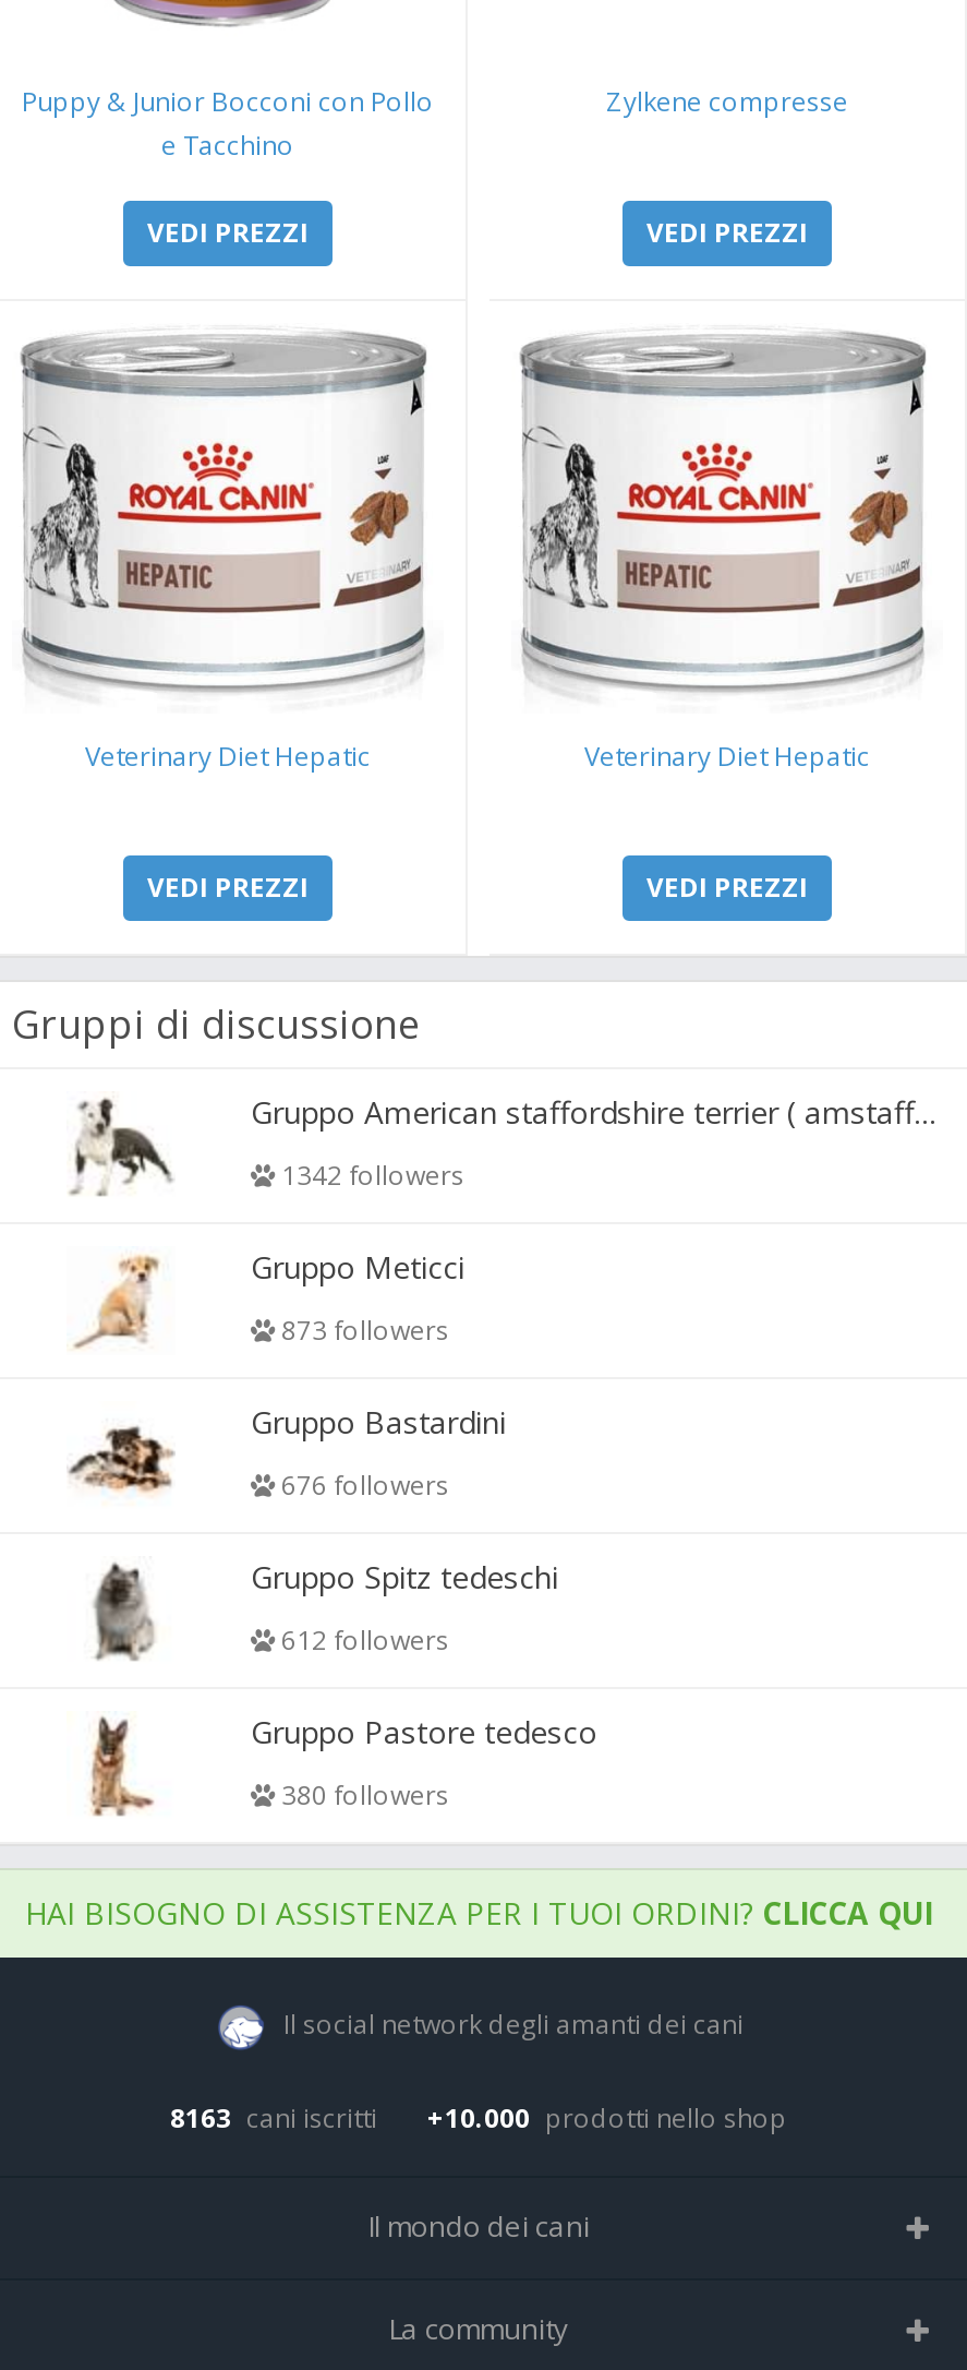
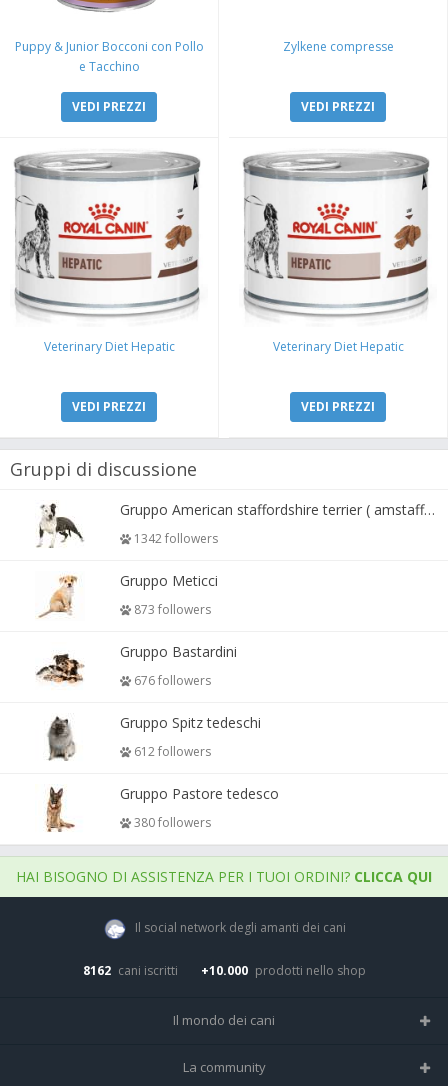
[170,2100,377,2137] 8163 cani iscritti -> [82,962,177,979] 8162 cani iscritti

